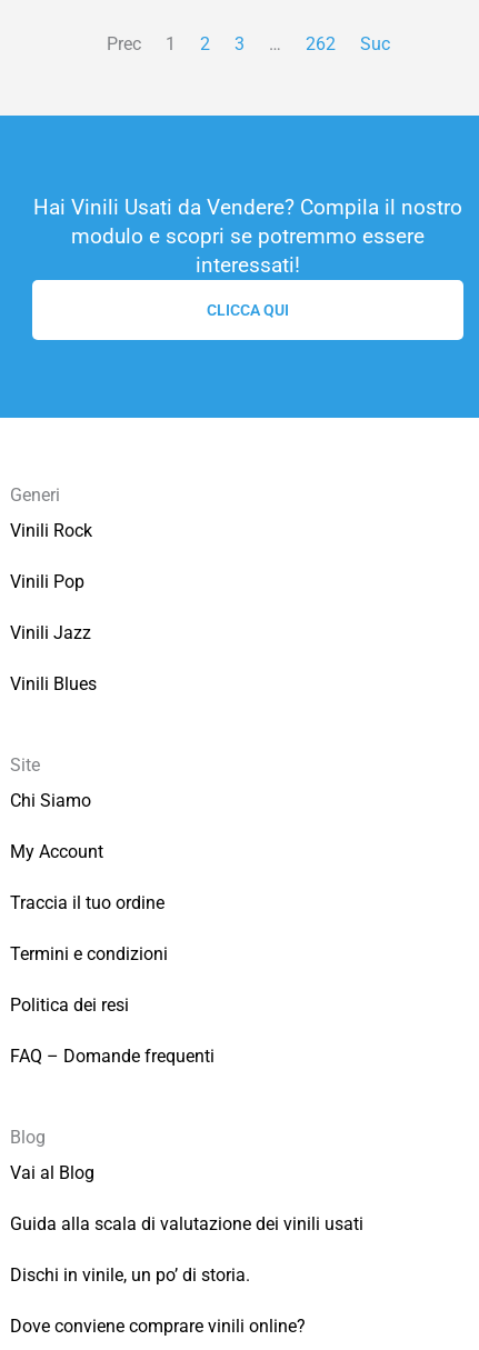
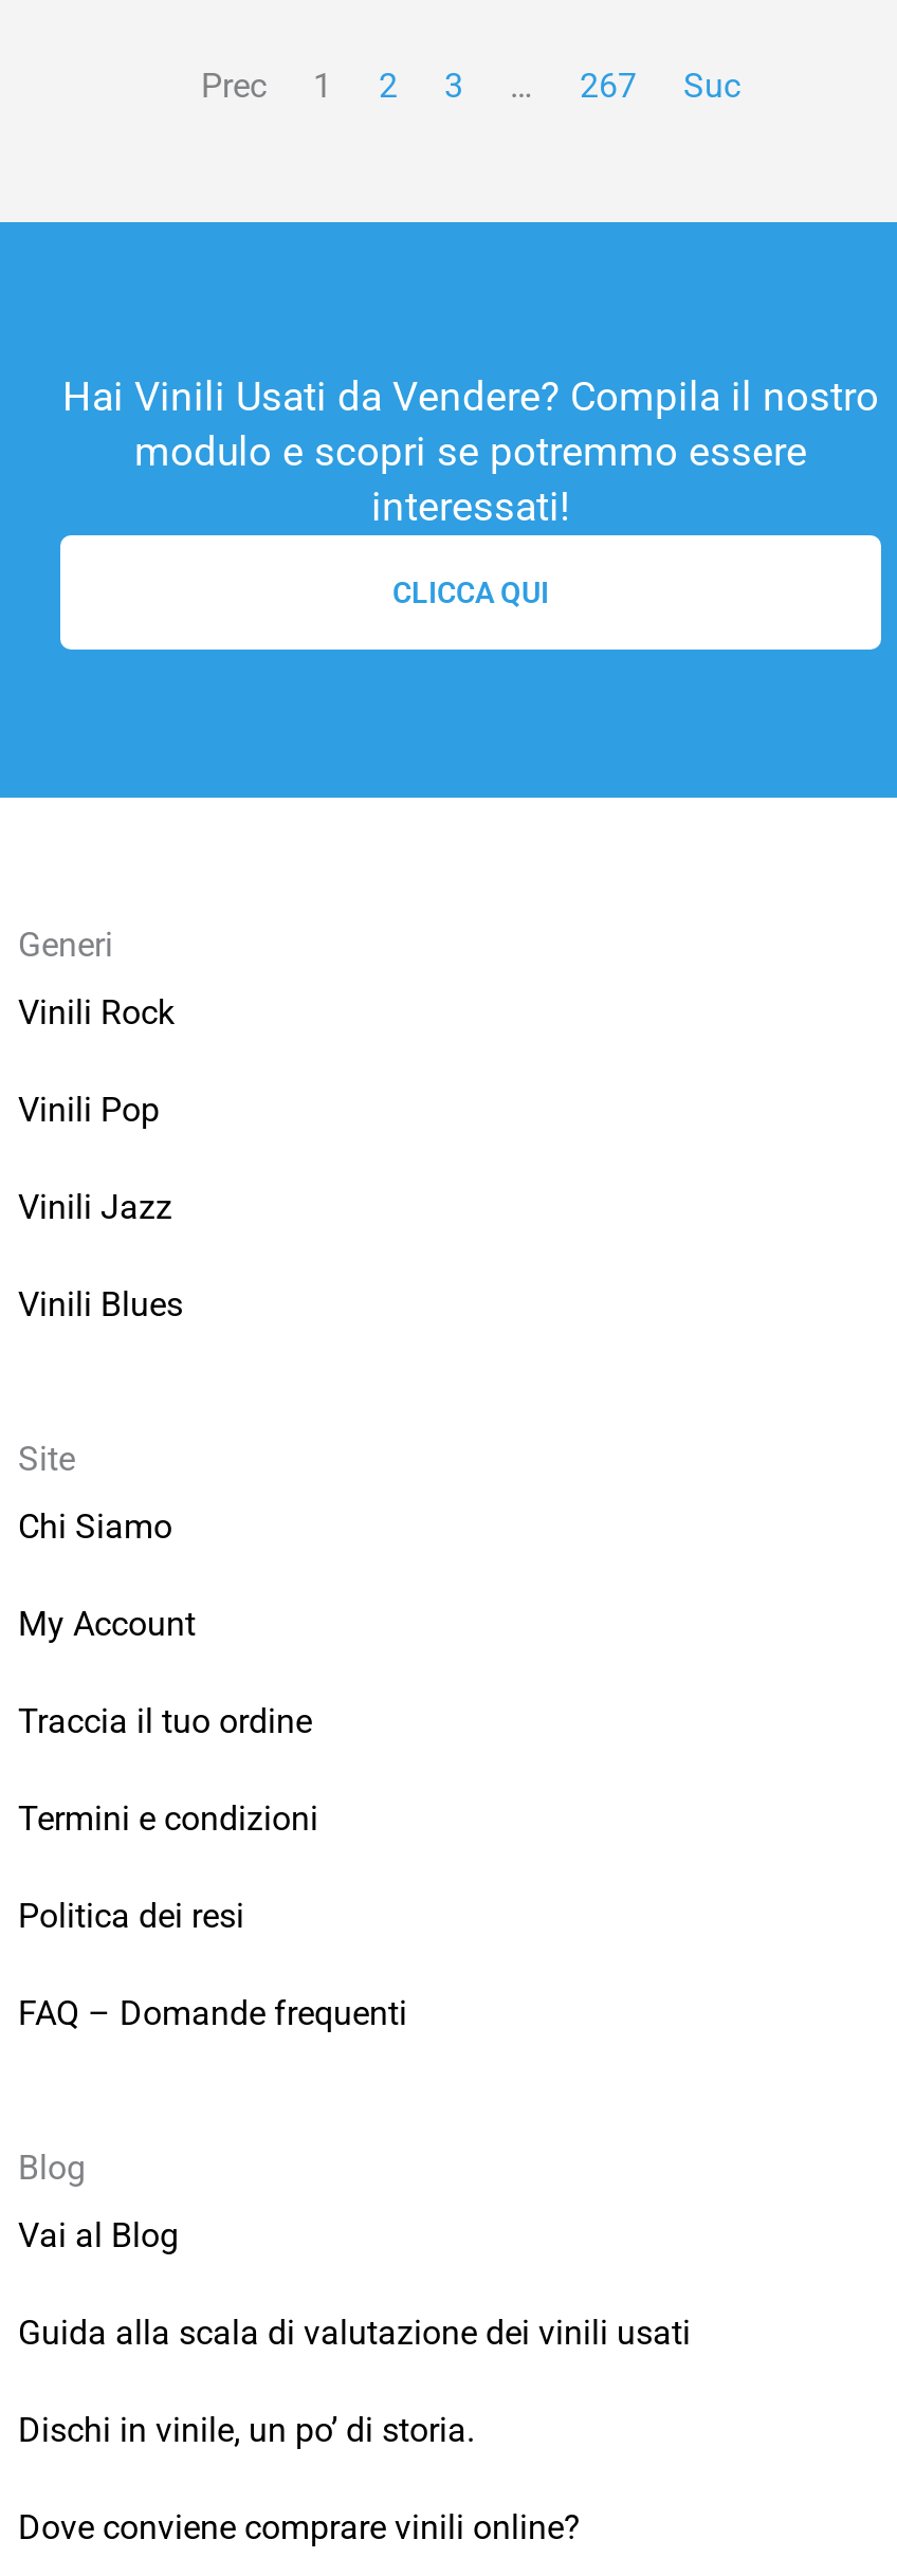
[305,33,335,54] 262 -> [580,65,637,106] 267

